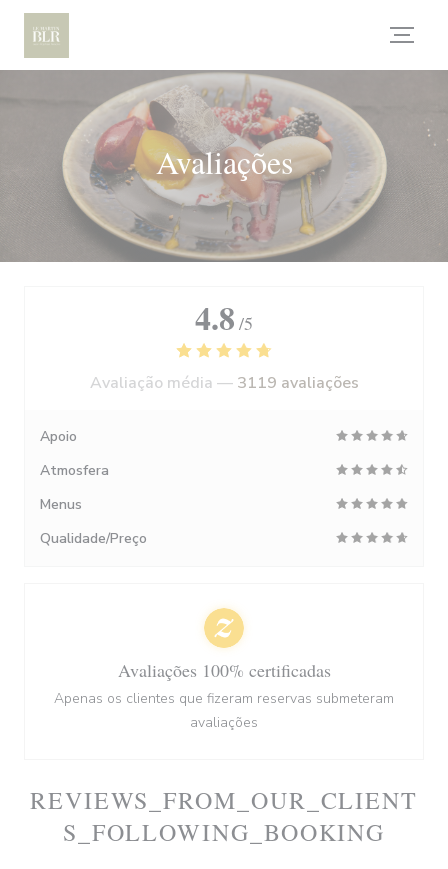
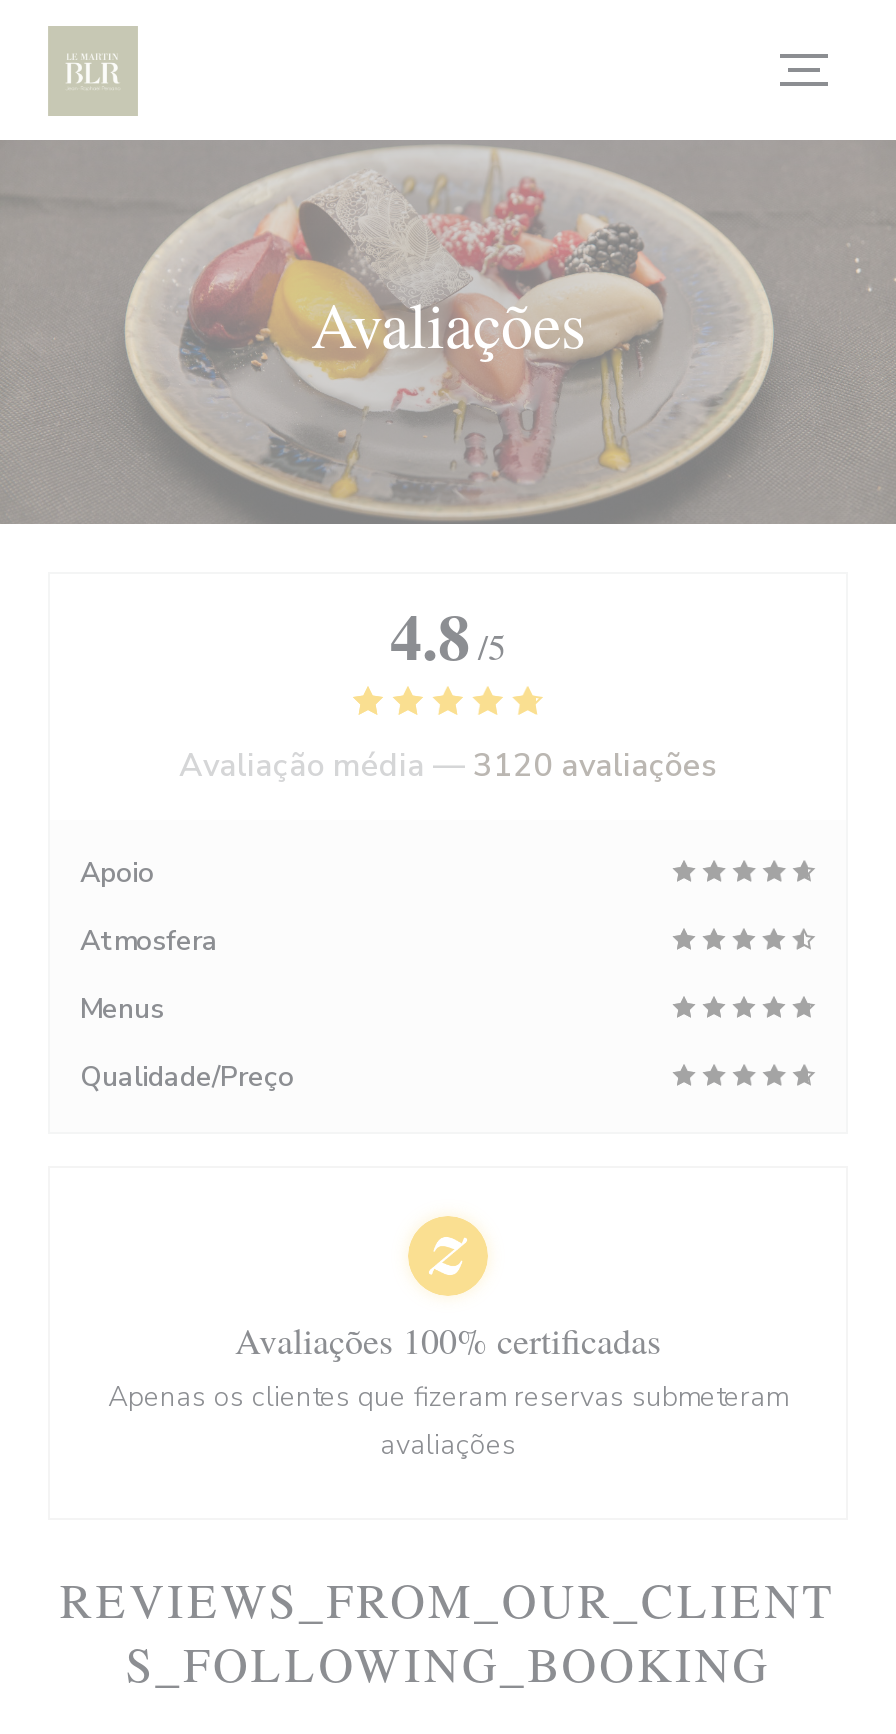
[89,372,358,394] Avaliação média — 3119 avaliações -> [179,744,717,788] Avaliação média — 3120 avaliações

